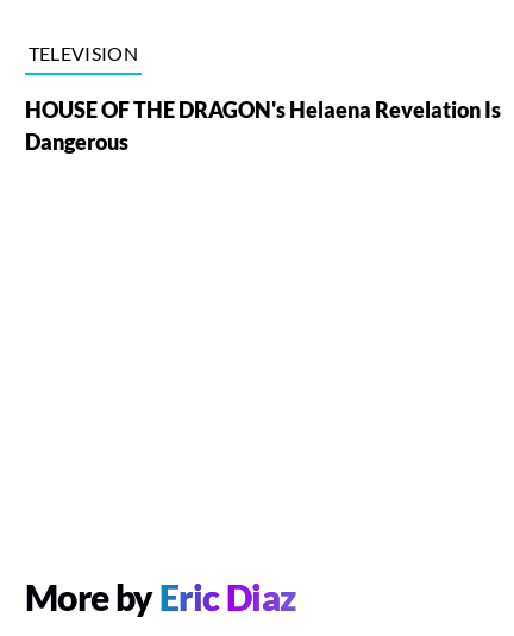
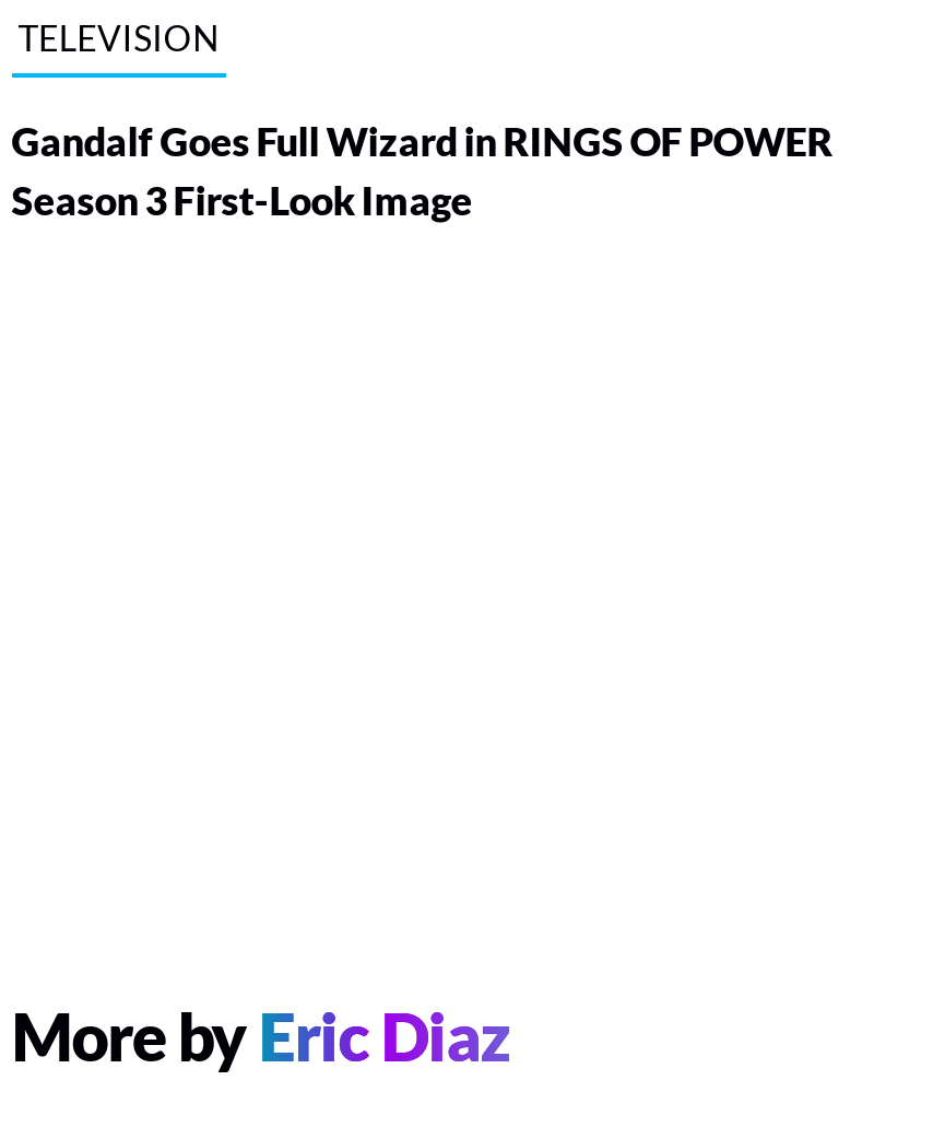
[25,96,501,155] HOUSE OF THE DRAGON's Helaena Revelation Is | Dangerous -> [11,117,833,224] Gandalf Goes Full Wizard in RINGS OF POWER | Season 3 First-Look Image

